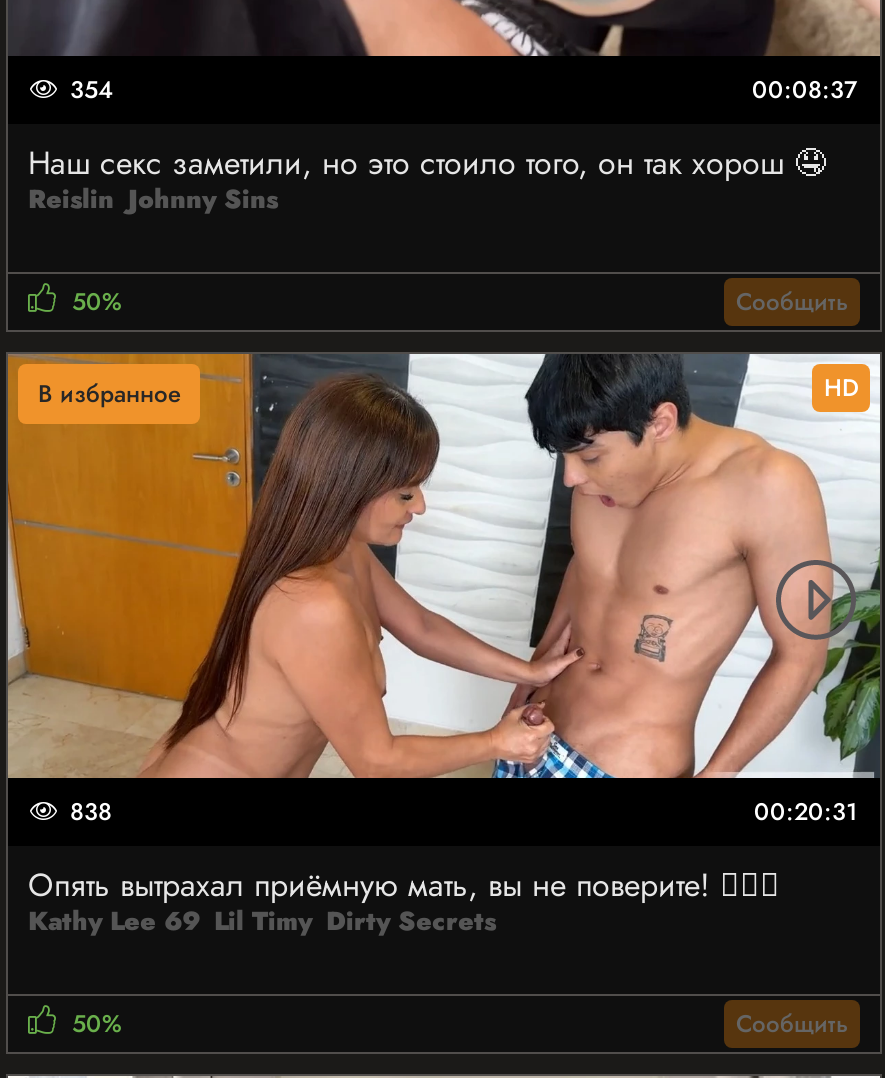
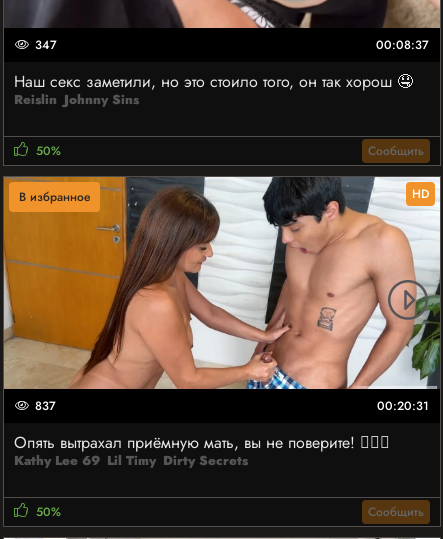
[70,72,114,108] 354 -> [35,36,57,54] 347
[70,793,112,829] 838 -> [35,396,56,414] 837

